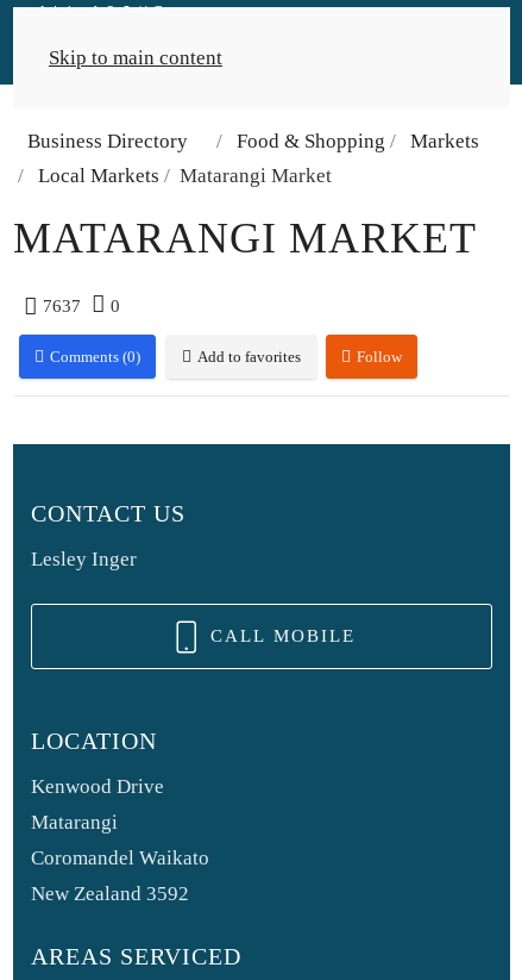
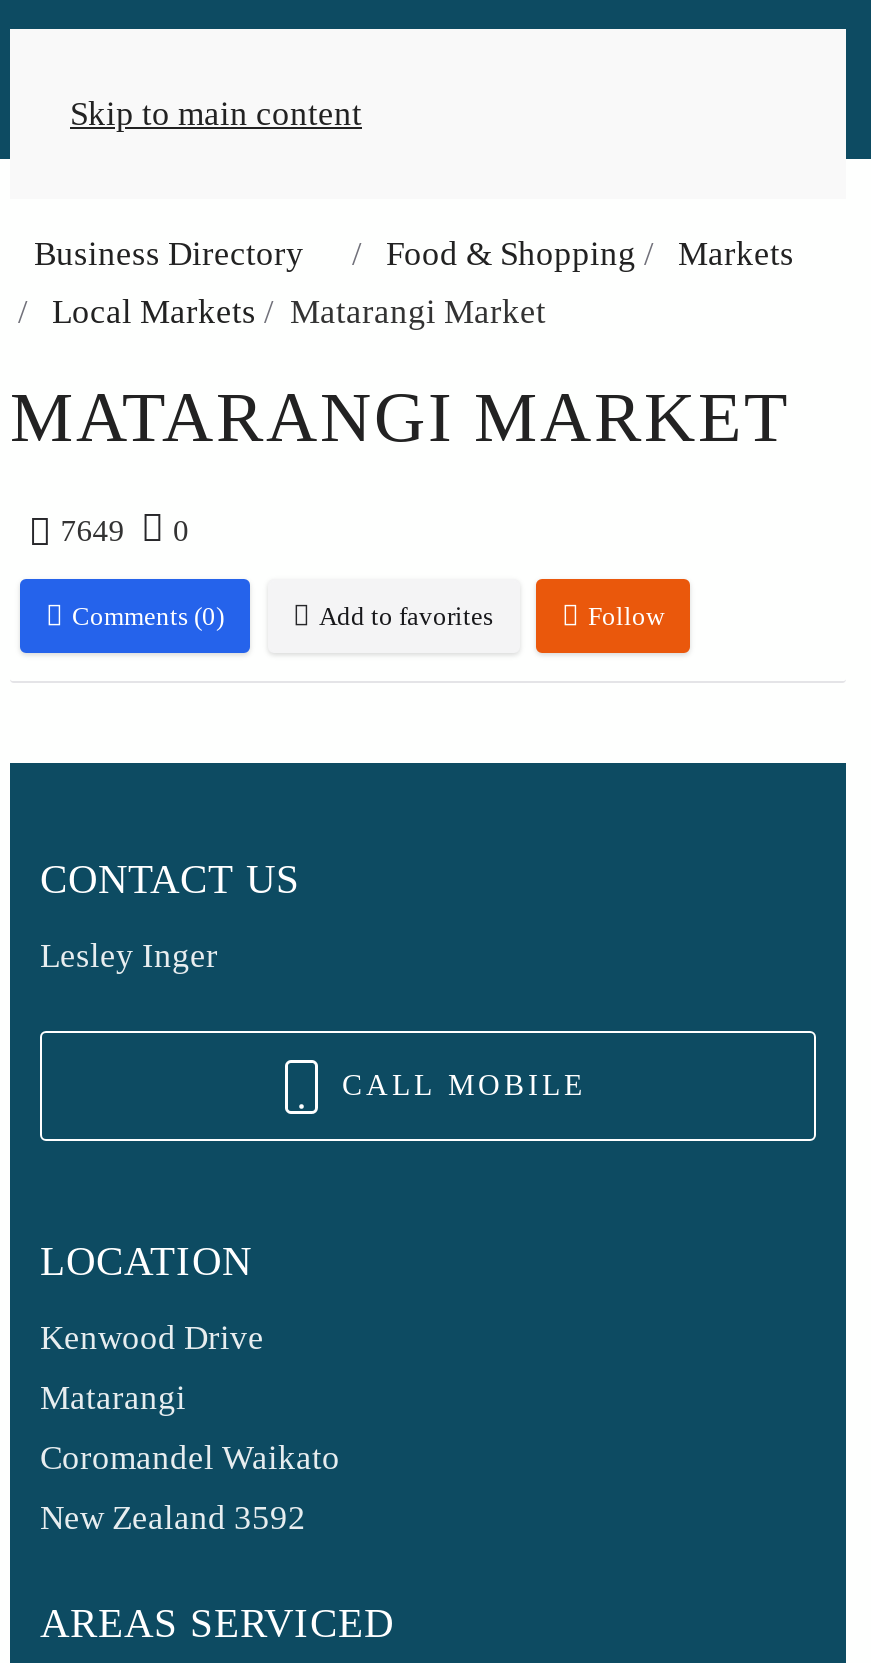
[43,295,120,315] 7637 0 -> [60,512,189,546] 7649 0

